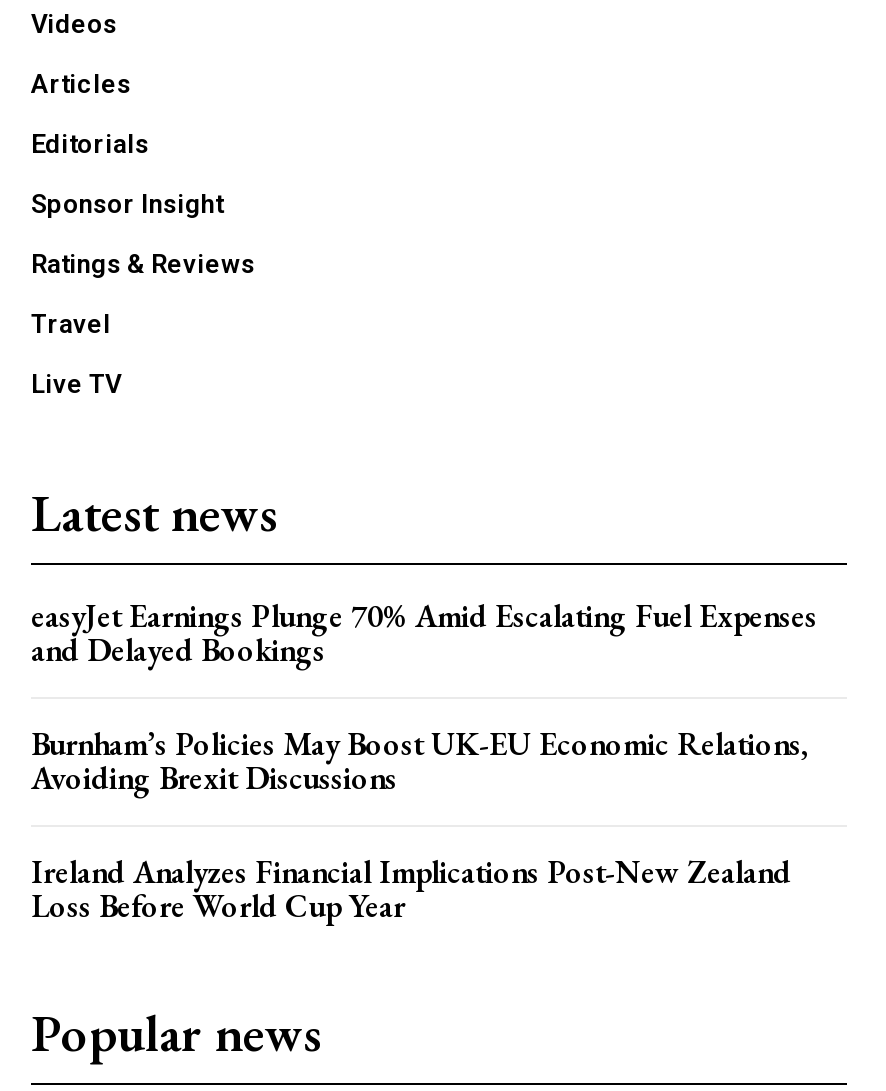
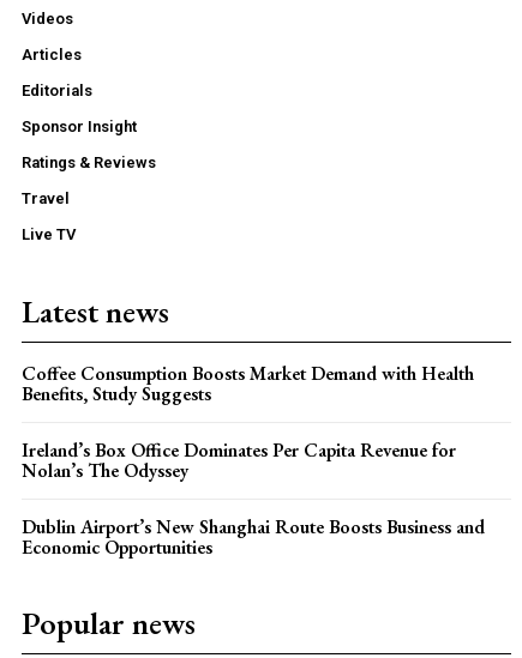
[31,595,817,671] easyJet Earnings Plunge 70% Amid Escalating Fuel Expenses | and Delayed Bookings -> [22,361,474,406] Coffee Consumption Boosts Market Demand with Health | Benefits, Study Suggests
[31,723,809,799] Burnham’s Policies May Boost UK-EU Economic Relations, | Avoiding Brexit Discussions -> [22,437,456,483] Ireland’s Box Office Dominates Per Capita Revenue for | Nolan’s The Odyssey
[31,851,791,927] Ireland Analyzes Financial Implications Post-New Zealand | Loss Before World Cup Year -> [22,514,485,560] Dublin Airport’s New Shanghai Route Boosts Business and | Economic Opportunities

